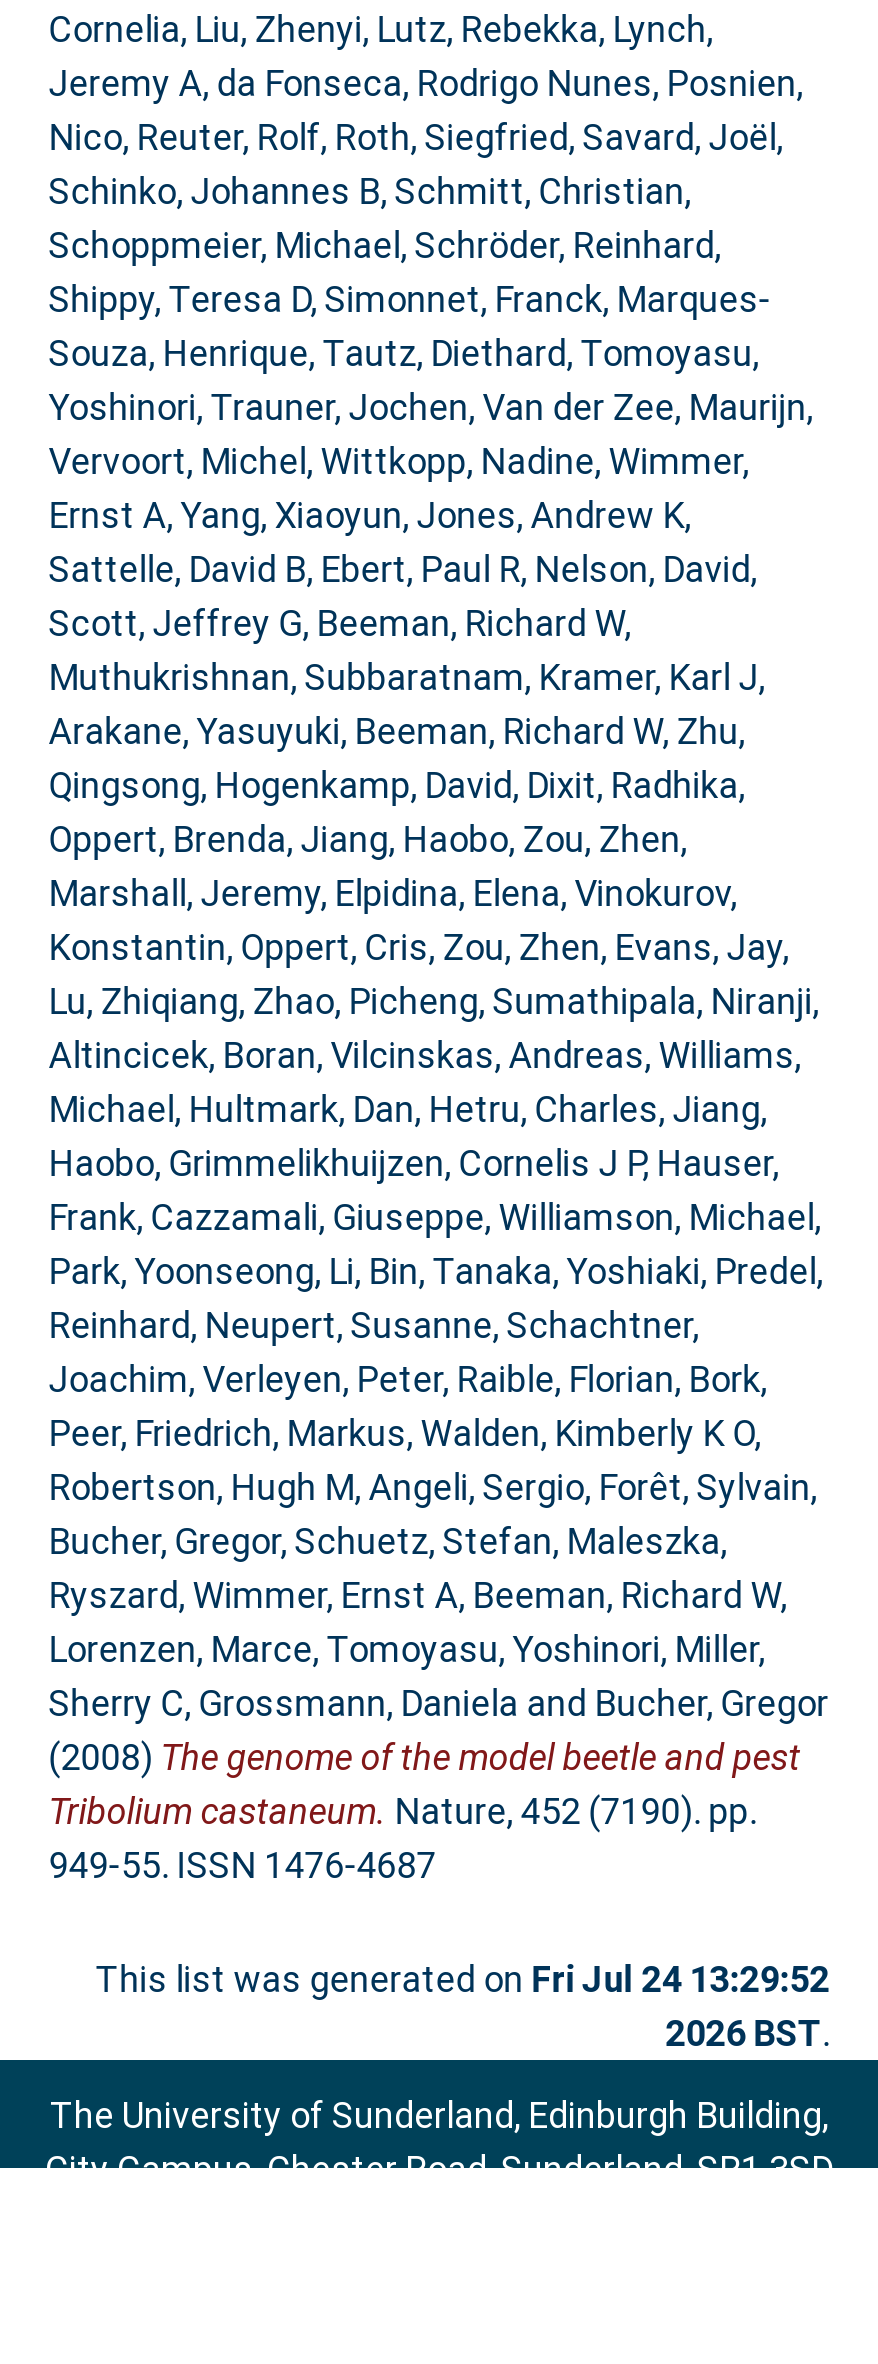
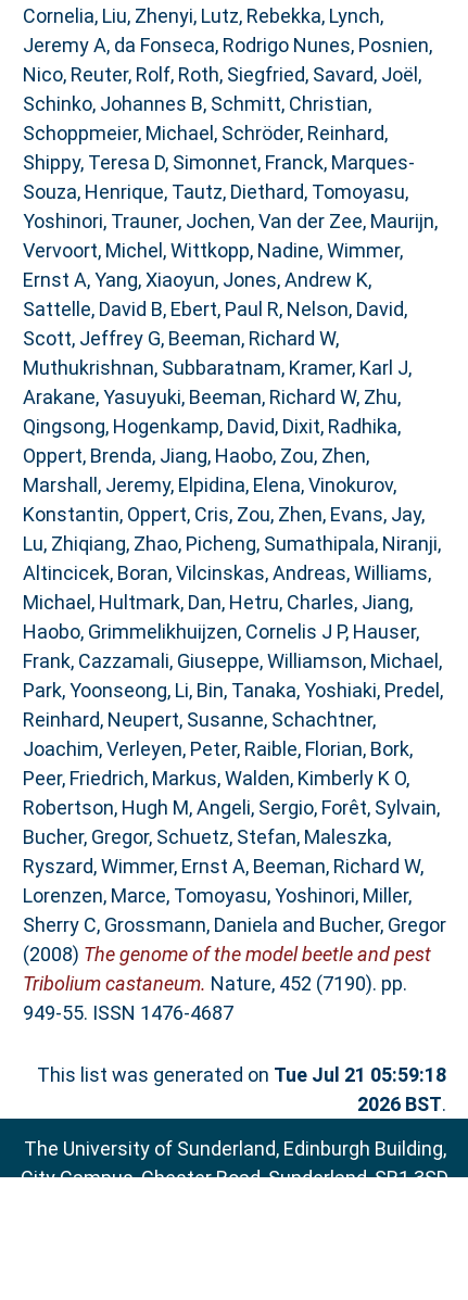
[95,1958,829,2000] This list was generated on Fri Jul 24 13:29:52 -> [37,1063,447,1086] This list was generated on Tue Jul 21 05:59:18

